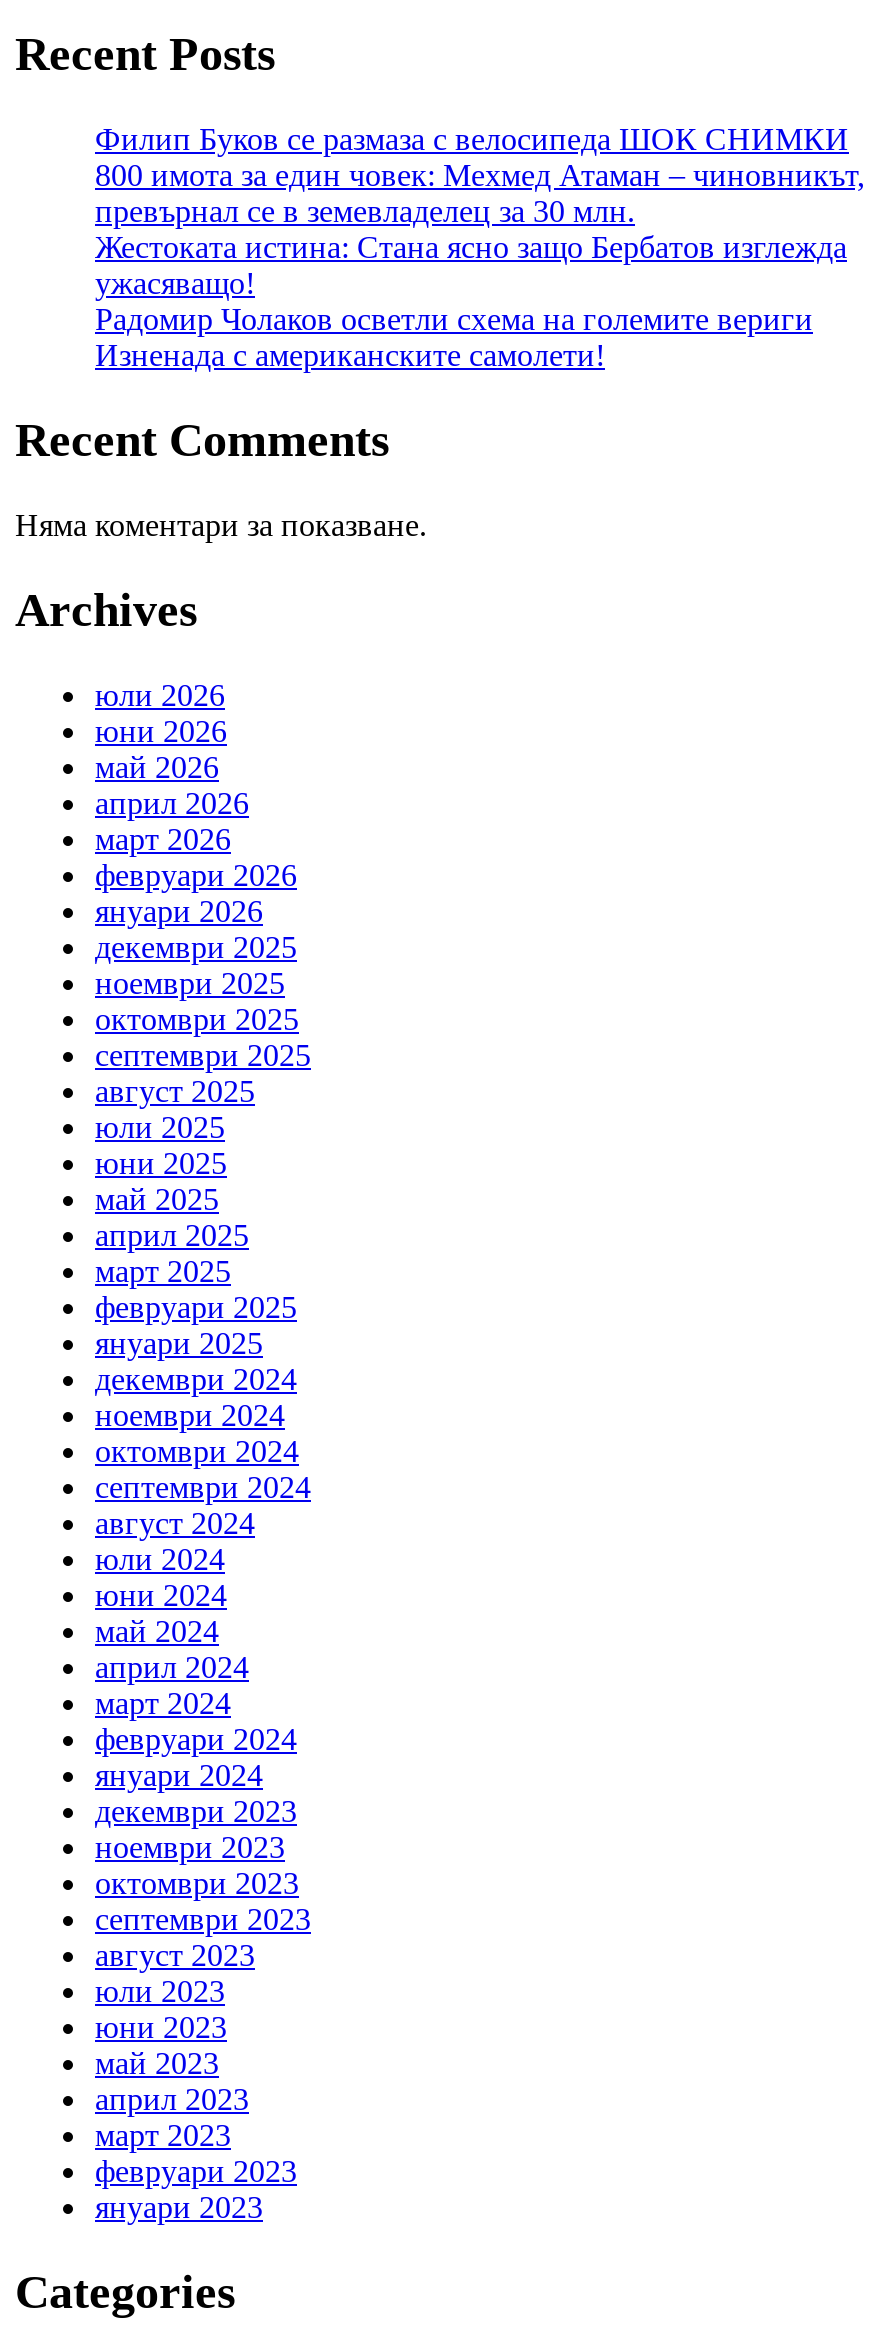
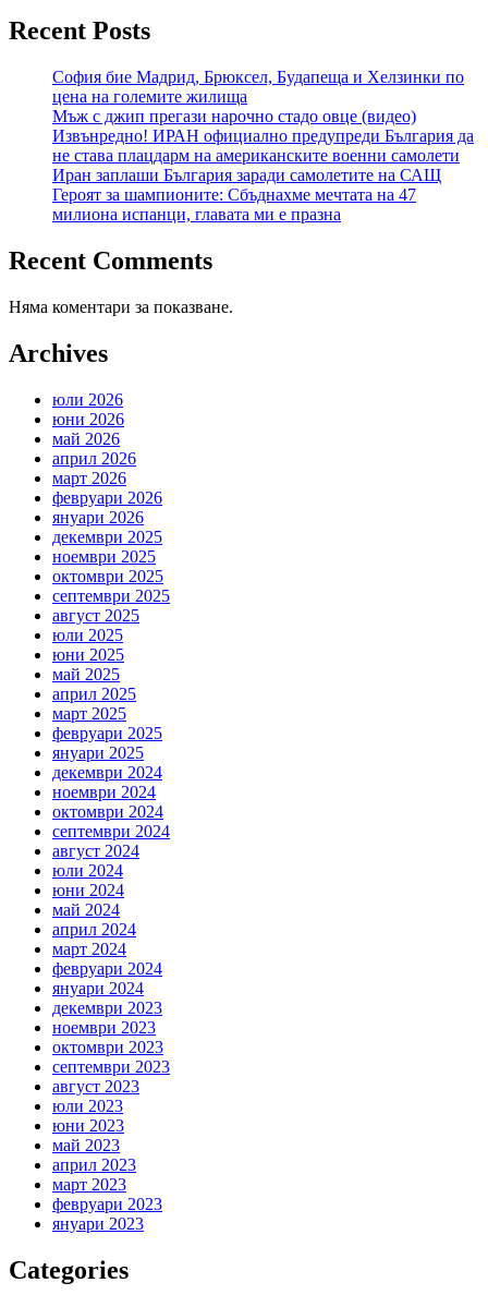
[95,122,865,372] Филип Буков се размаза с велосипеда ШОК СНИМКИ | 800 имота за един човек: Мехмед Атаман – чиновникът, | превърнал се в земевладелец за 30 млн. | Жестоката истина: Стана ясно защо Бербатов изглежда | ужасяващо! | Радомир Чолаков осветли схема на големите вериги | Изненада с американските самолети! -> [52,68,474,223] София бие Мадрид, Брюксел, Будапеща и Хелзинки по | цена на големите жилища | Мъж с джип прегази нарочно стадо овце (видео) | Извънредно! ИРАН официално предупреди България да | не става плацдарм на американските военни самолети | Иран заплаши България заради самолетите на САЩ | Героят за шампионите: Сбъднахме мечтата на 47 | милиона испанци, главата ми е празна

